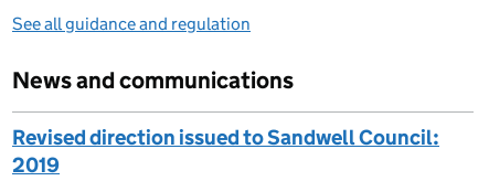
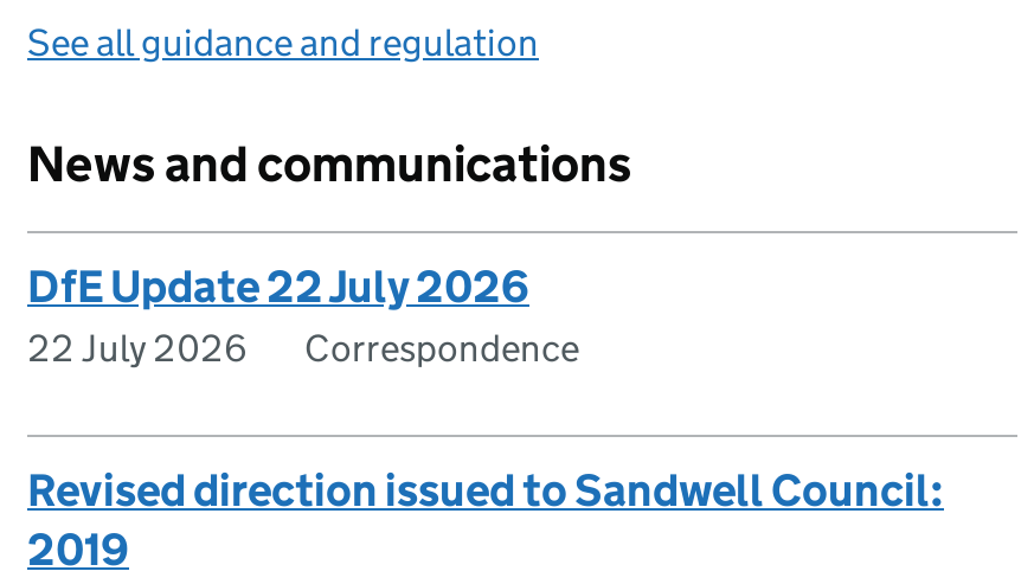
none -> [27,259,579,371] DfE Update 22 July 2026 | 22 July 2026 | Correspondence

